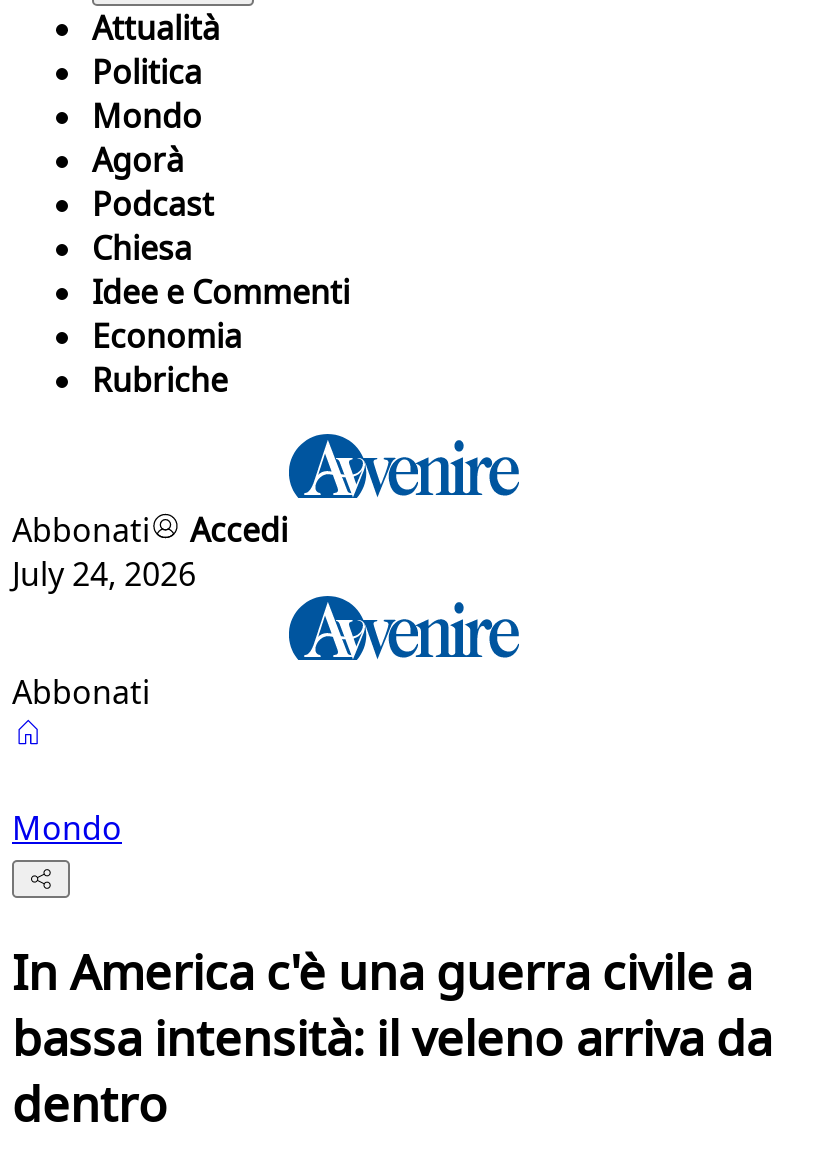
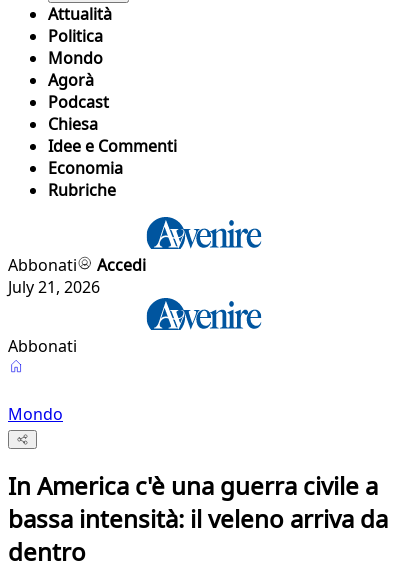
[12,552,196,596] July 24, 2026 -> [8,276,100,298] July 21, 2026

